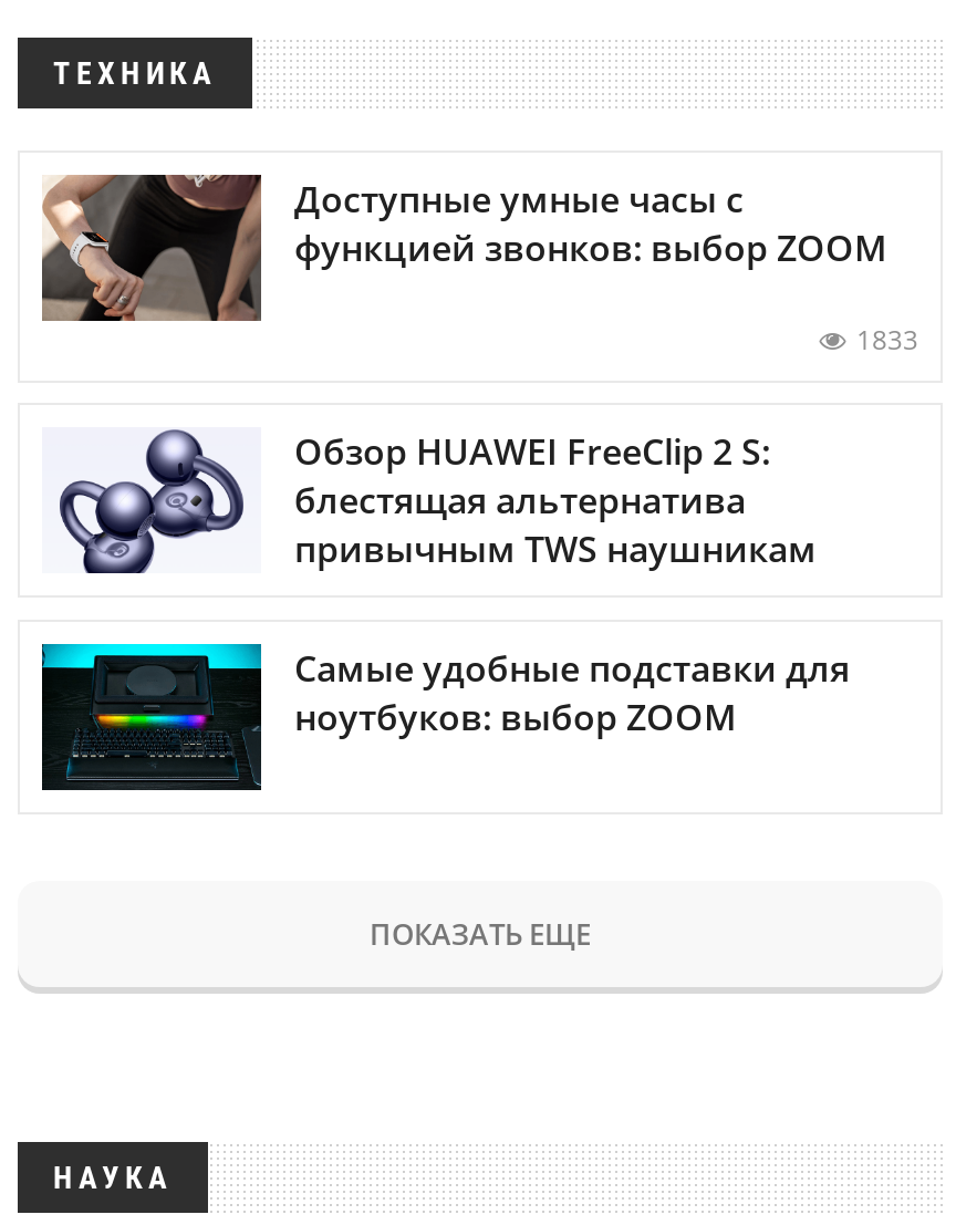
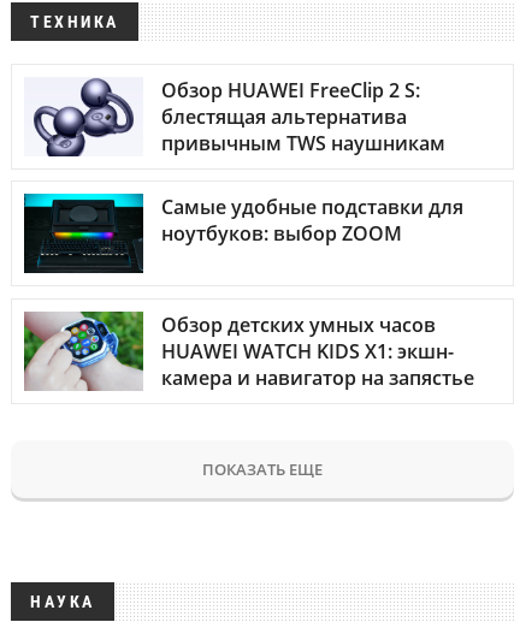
[40,173,918,359] [image] | Доступные умные часы с | функцией звонков: выбор ZOOM | 1833 -> none
moved [55,428,850,740] -> [31,77,463,247]: [image] | Обзор HUAWEI FreeClip 2 S: | блестящая альтернатива | привычным TWS наушникам | Самые удобные подставки для | ноутбуков: выбор ZOOM
none -> [23,310,474,392] [image] | Обзор детских умных часов | HUAWEI WATCH KIDS X1: экшн- | камера и навигатор на запястье

